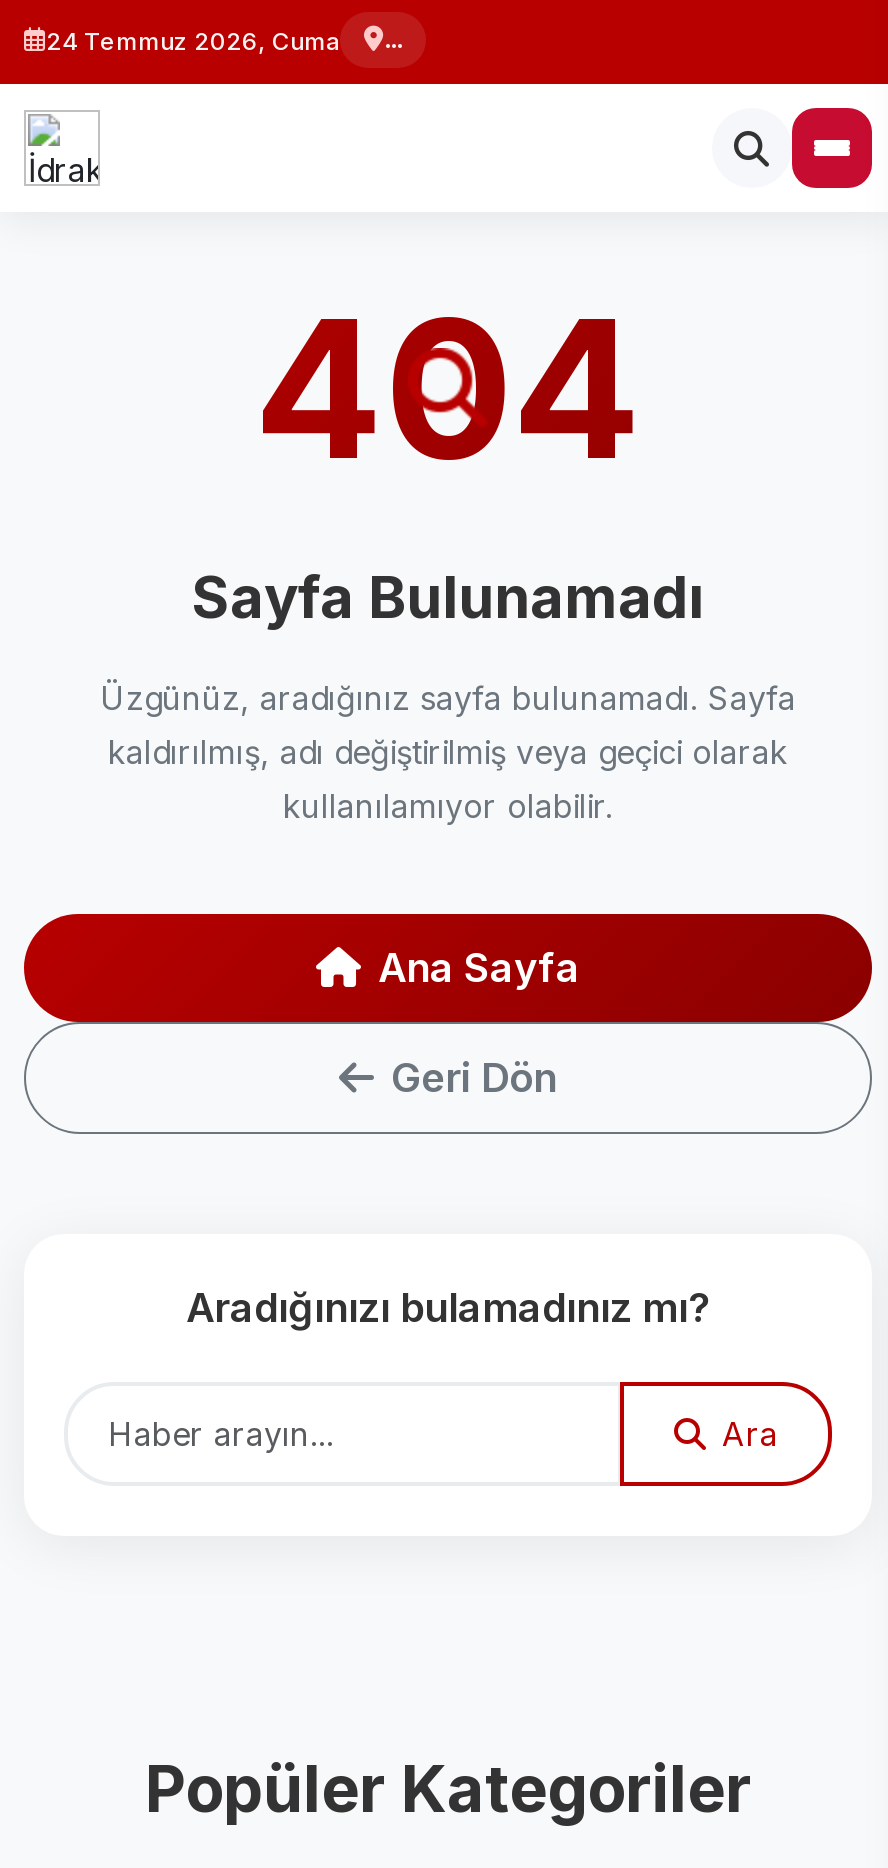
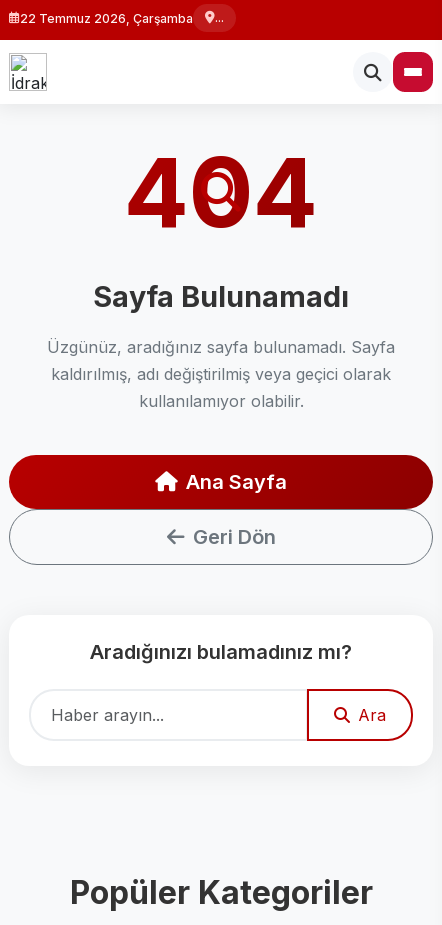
[46,25,340,55] 24 Temmuz 2026, Cuma -> [20,10,193,25] 22 Temmuz 2026, Çarşamba

